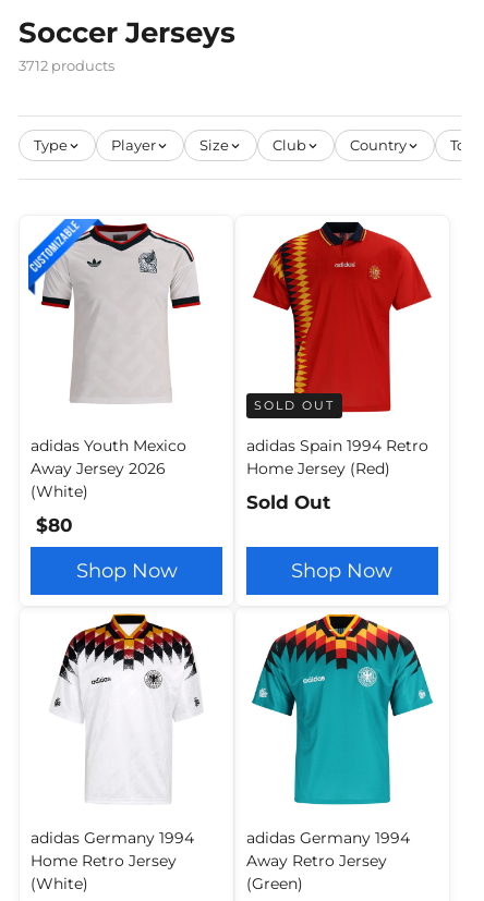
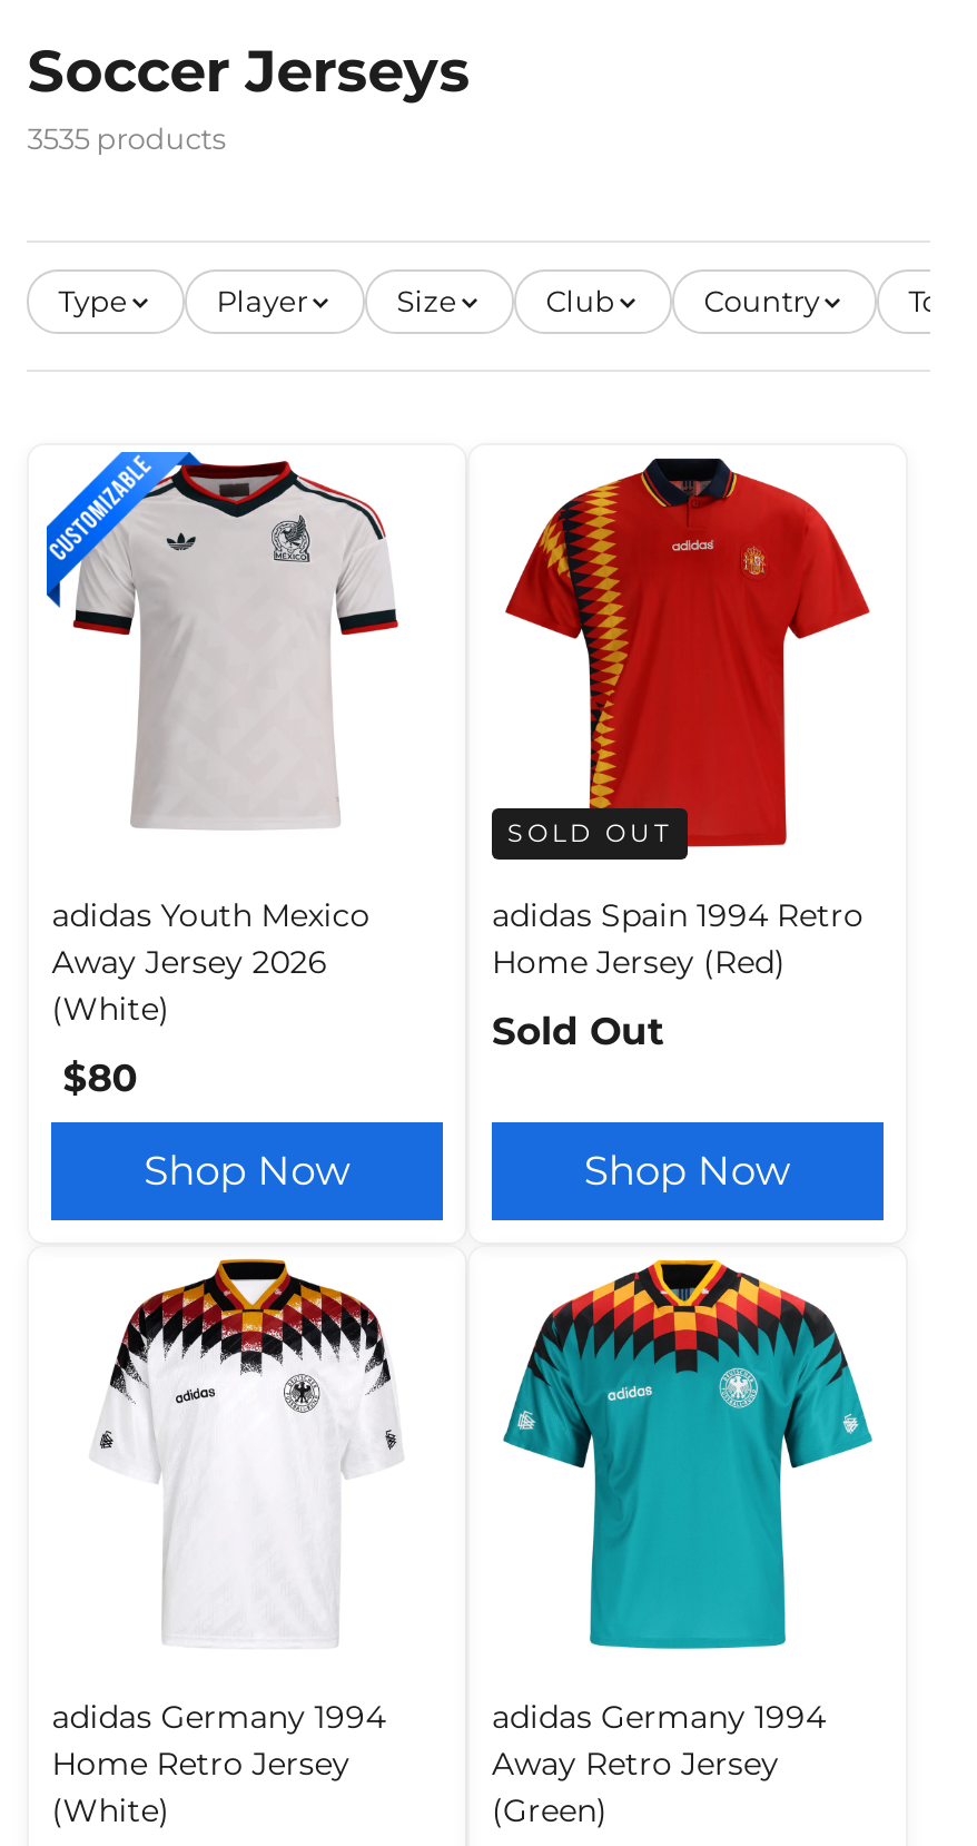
[19,57,115,74] 3712 products -> [27,120,225,156] 3535 products

